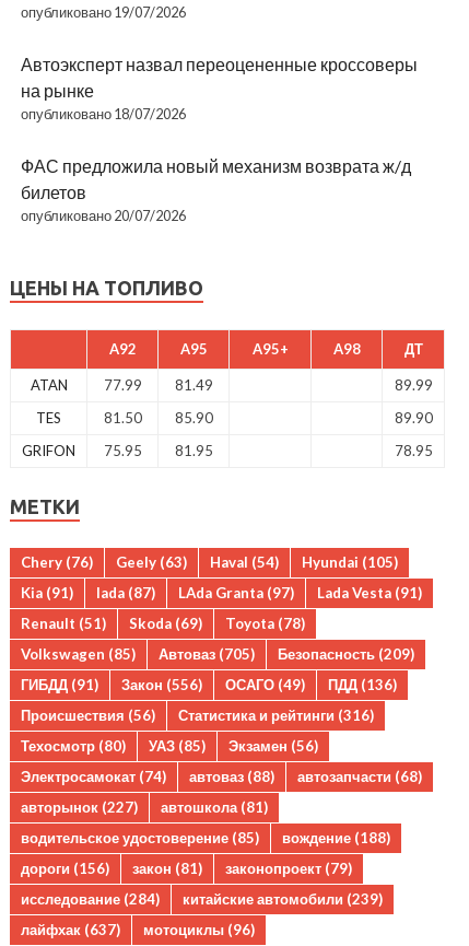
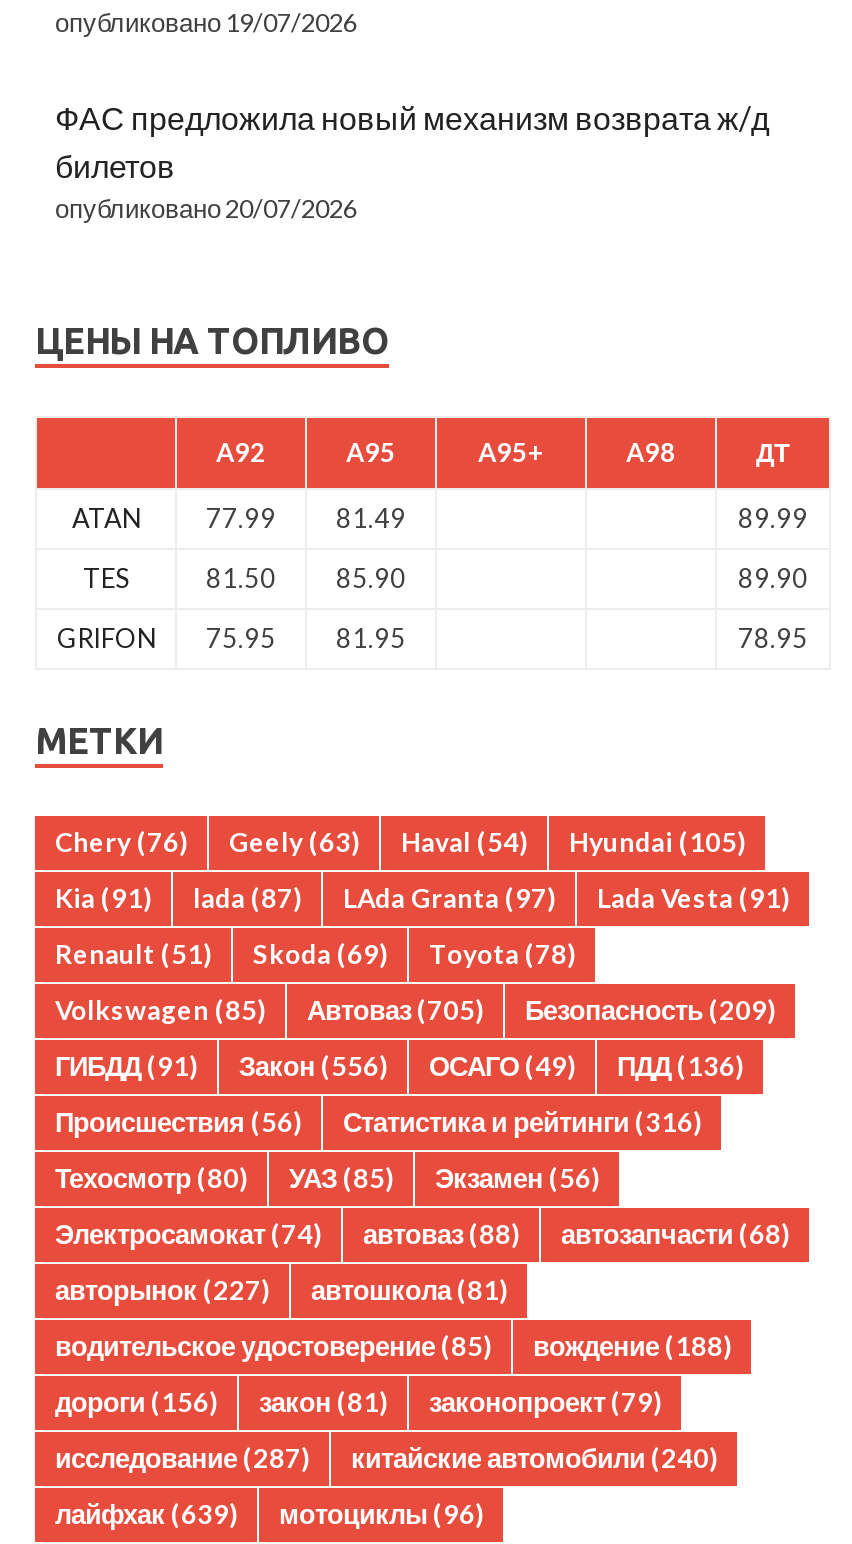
[21,53,418,122] Автоэксперт назвал переоцененные кроссоверы | на рынке | опубликовано 18/07/2026 -> none
[21,890,160,907] исследование (284) -> [55,1441,309,1473] исследование (287)
[183,890,383,907] китайские автомобили (239) -> [351,1441,717,1473] китайские автомобили (240)
[21,920,255,938] лайфхак (637) мотоциклы (96) -> [55,1497,483,1529] лайфхак (639) мотоциклы (96)

